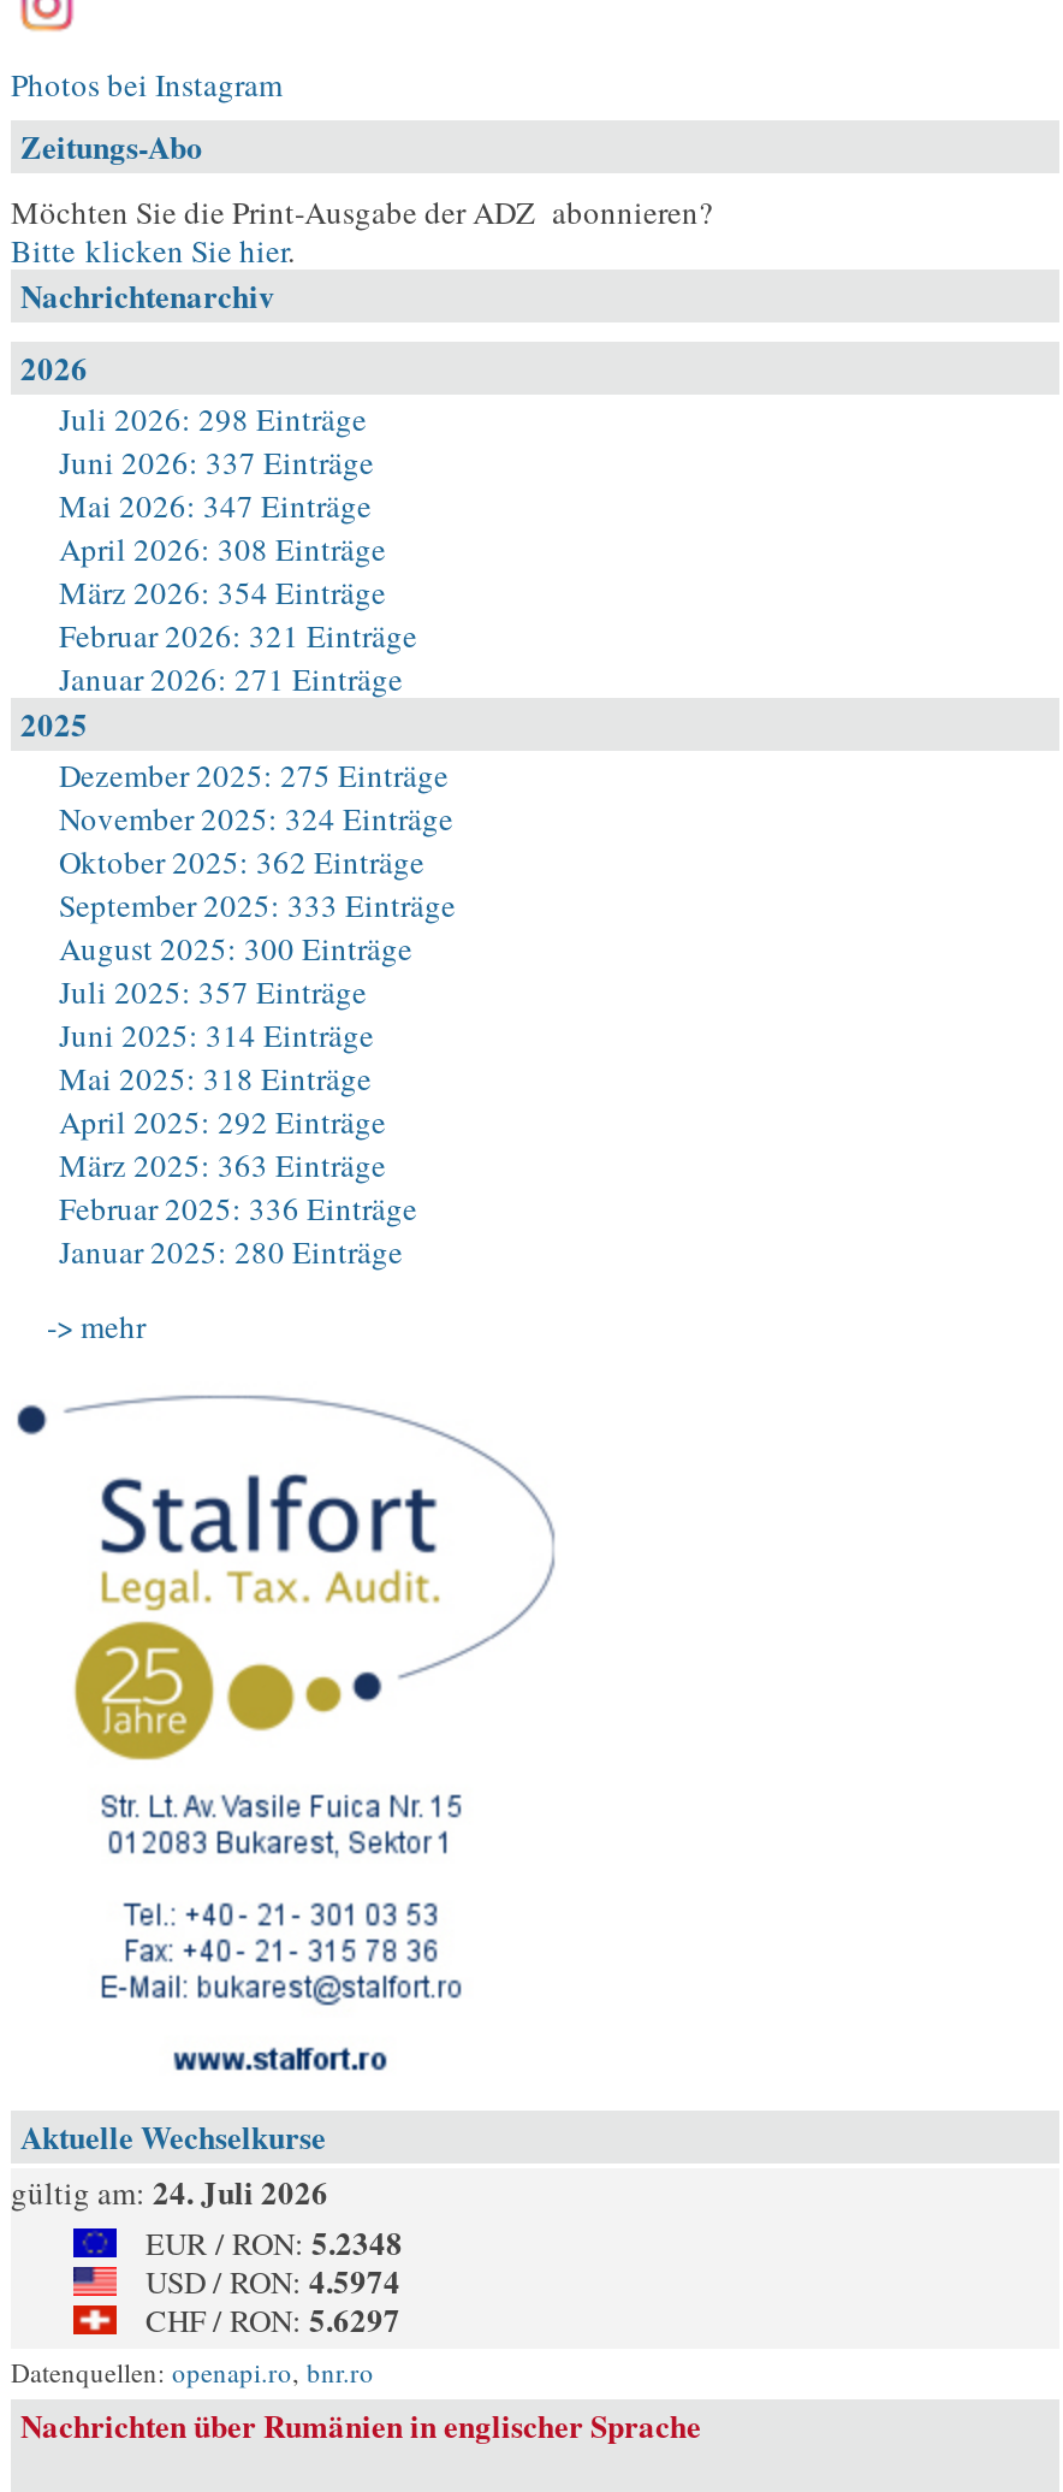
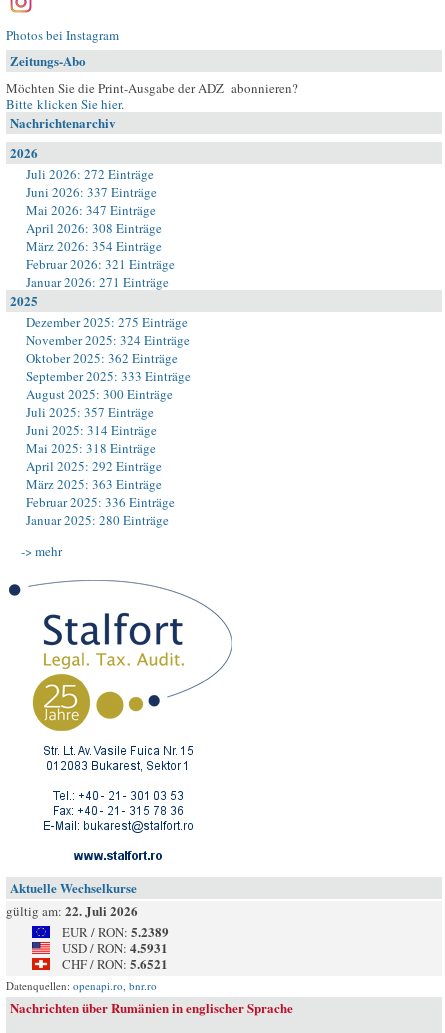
[59,397,367,440] Juli 2026: 298 Einträge -> [26,165,154,183] Juli 2026: 272 Einträge
[11,2168,328,2214] gültig am: 24. Juli 2026 -> [6,901,138,920] gültig am: 22. Juli 2026
[146,2219,403,2265] EUR / RON: 5.2348 -> [62,922,169,941] EUR / RON: 5.2389
[146,2257,400,2303] USD / RON: 4.5974 -> [62,938,168,957] USD / RON: 4.5931
[146,2296,400,2342] CHF / RON: 5.6297 -> [62,954,168,973] CHF / RON: 5.6521

